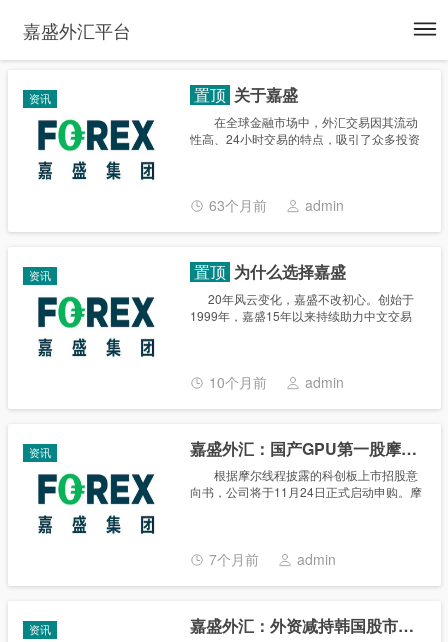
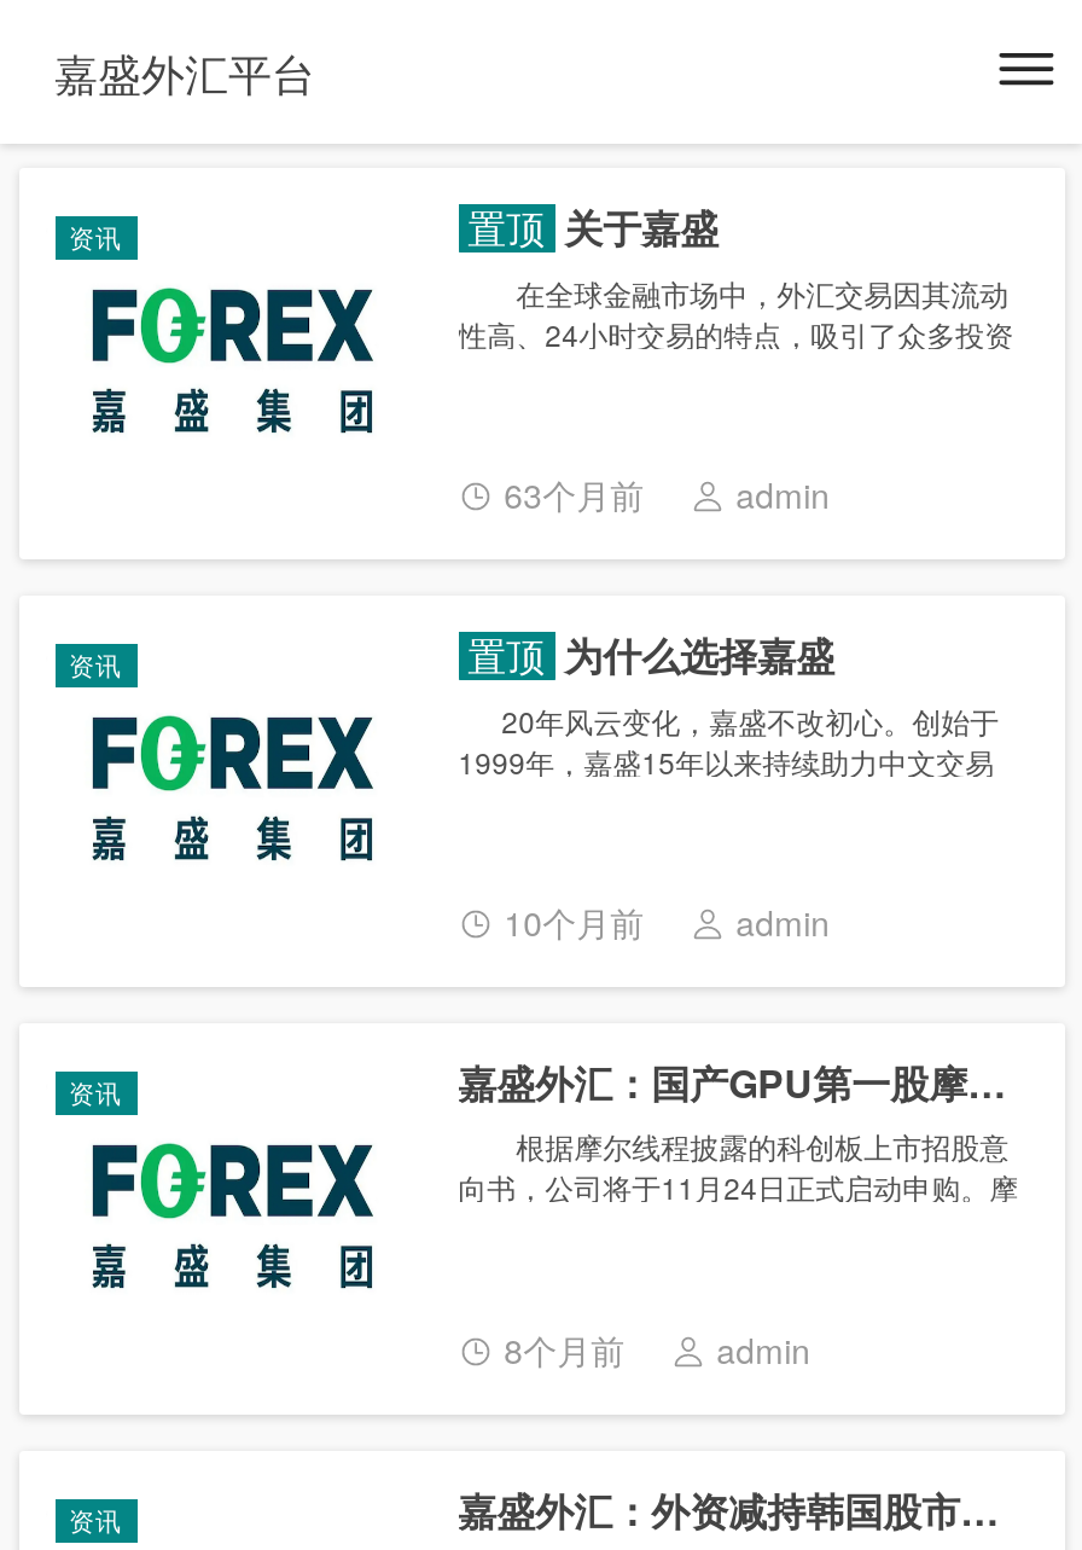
[209,549,336,569] 7个月前 admin -> [504,1324,811,1373] 8个月前 admin

